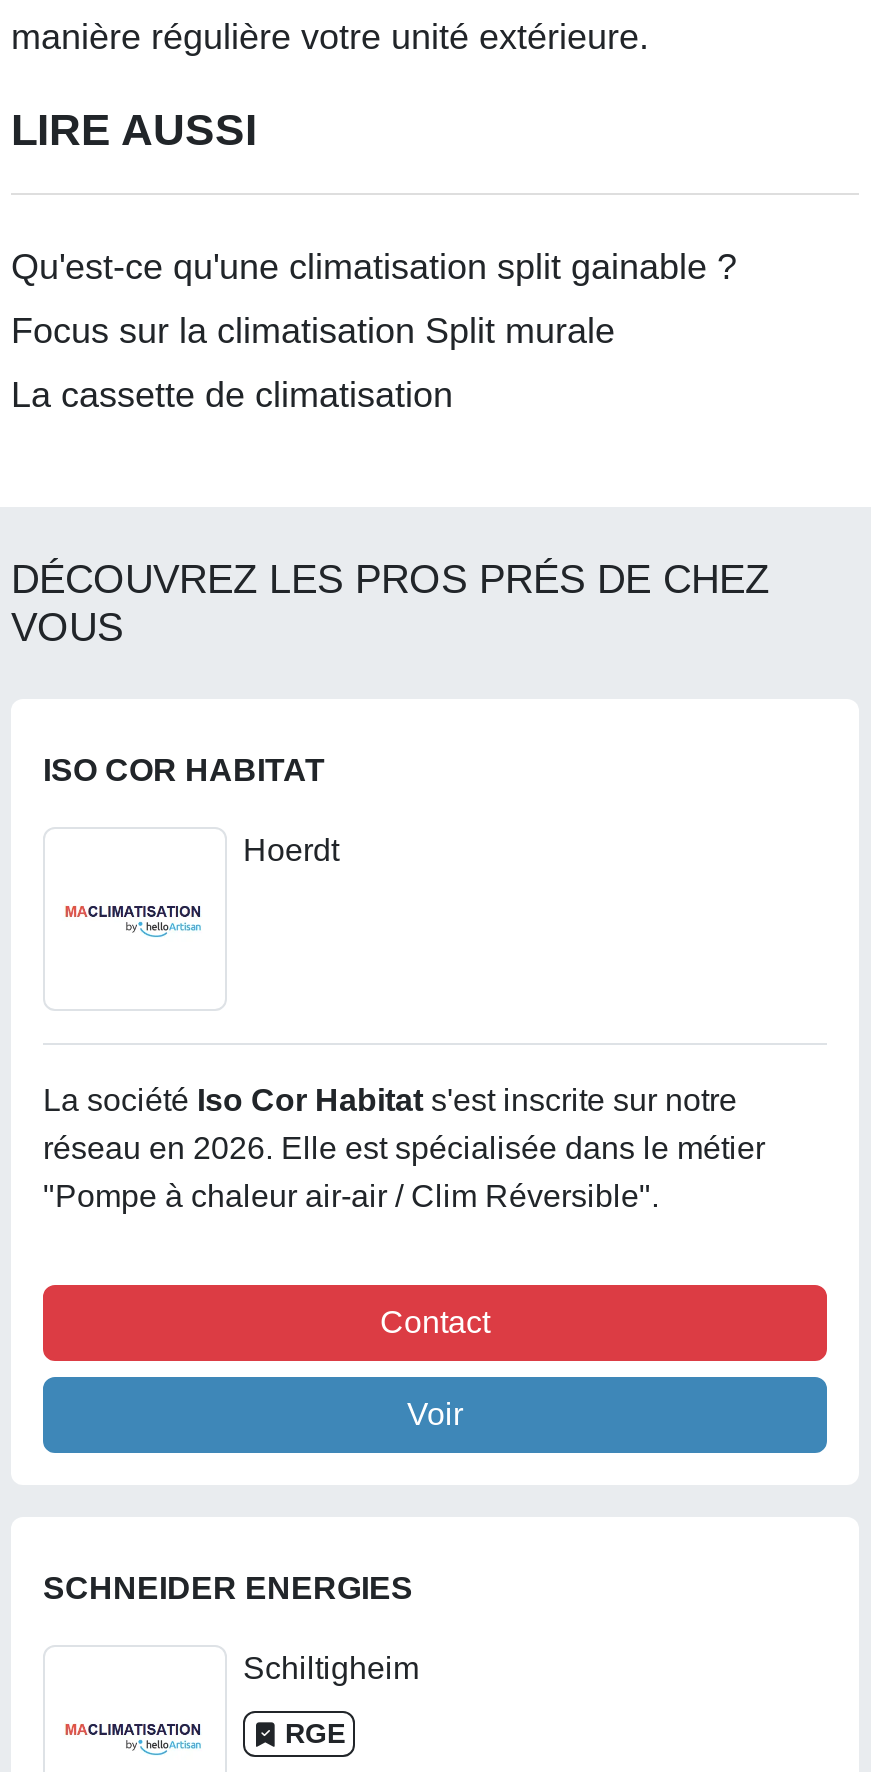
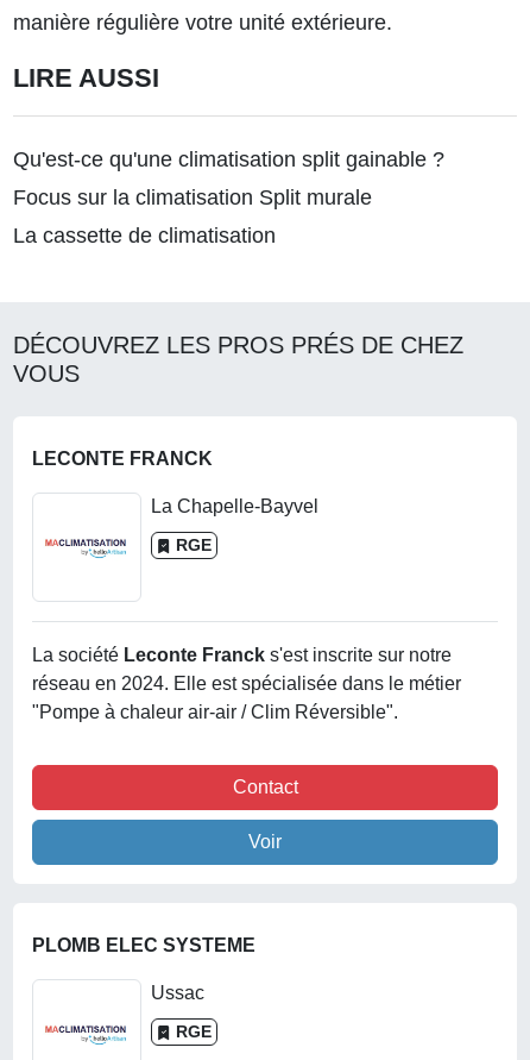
[43,753,339,867] ISO COR HABITAT | Hoerdt -> [32,449,318,555] LECONTE FRANCK | La Chapelle-Bayvel | RGE
[43,1083,765,1165] La société Iso Cor Habitat s'est inscrite sur notre | réseau en 2026. Elle est spécialisée dans le métier -> [32,645,461,694] La société Leconte Franck s'est inscrite sur notre | réseau en 2024. Elle est spécialisée dans le métier
[43,1571,413,1605] SCHNEIDER ENERGIES -> [32,935,255,955] PLOMB ELEC SYSTEME
[243,1651,419,1685] Schiltigheim -> [151,983,204,1003] Ussac

